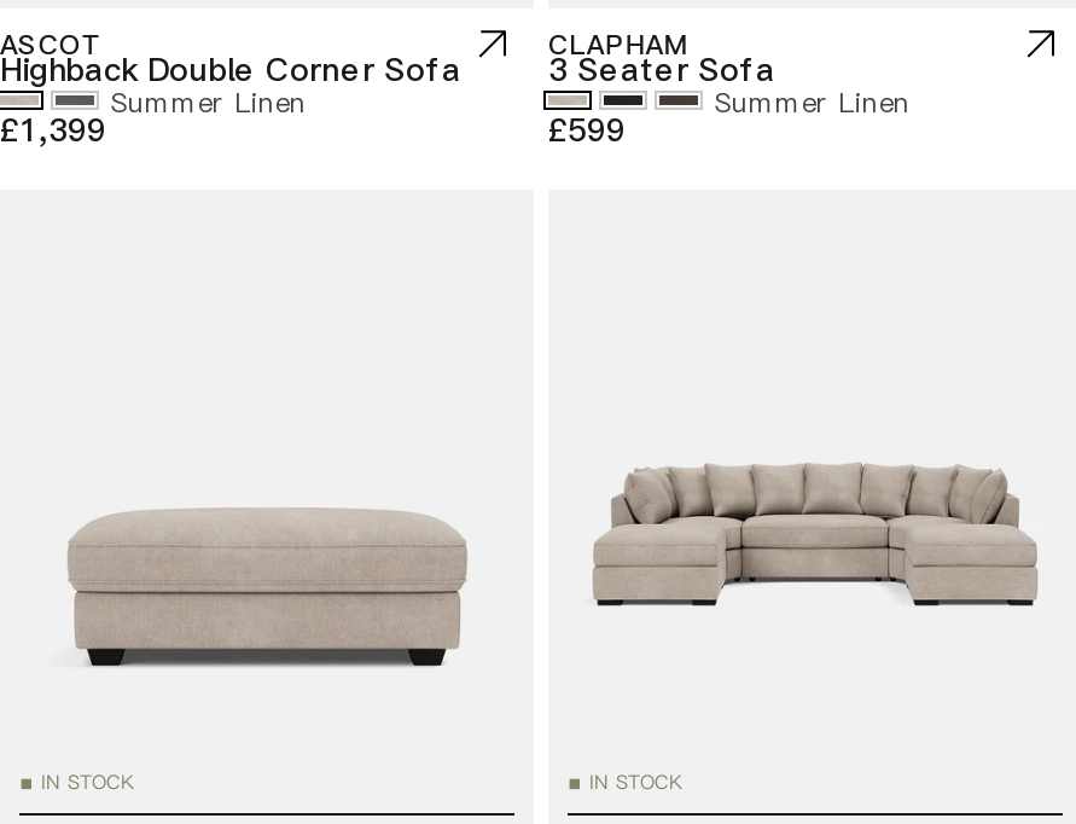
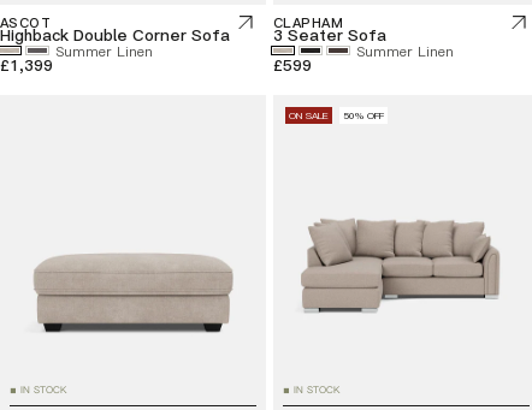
none -> [289,109,384,121] ON SALE | 50% OFF
[592,439,1039,627] [image] -> [296,218,516,314] [image]

